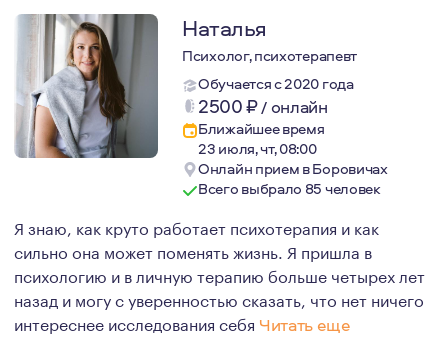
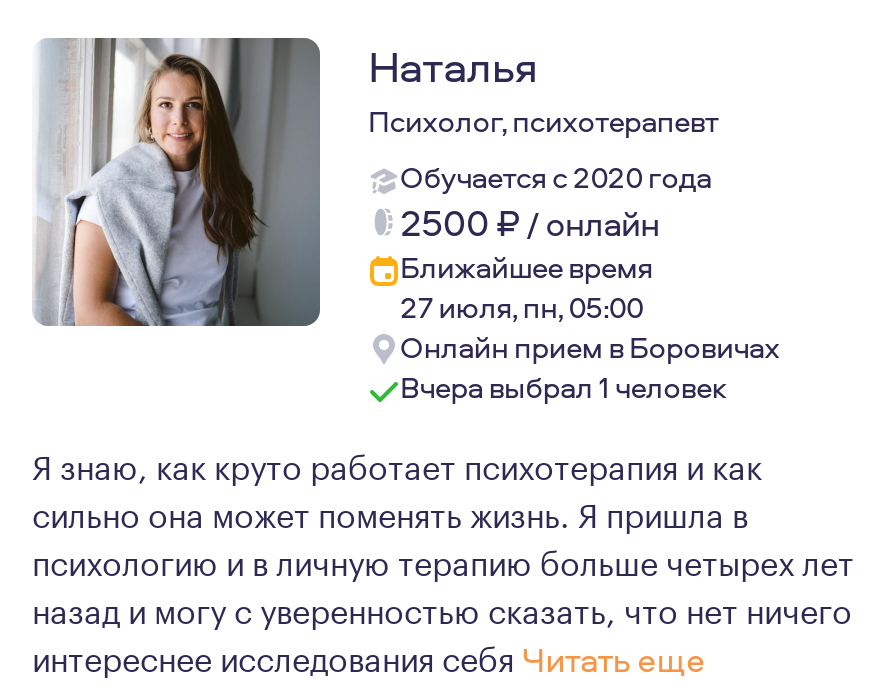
[198,138,317,159] 23 июля, чт, 08:00 -> [400,286,643,328] 27 июля, пн, 05:00
[198,178,381,199] Всего выбрало 85 человек -> [400,366,727,408] Вчера выбрал 1 человек

